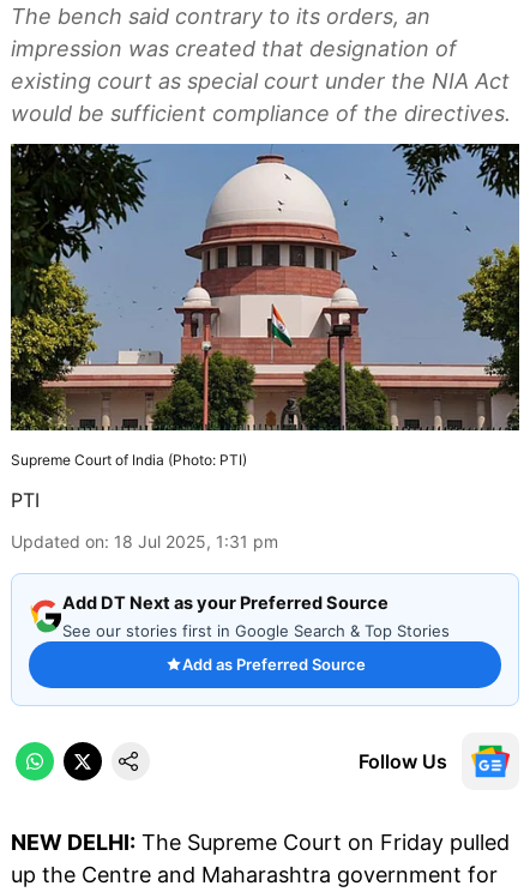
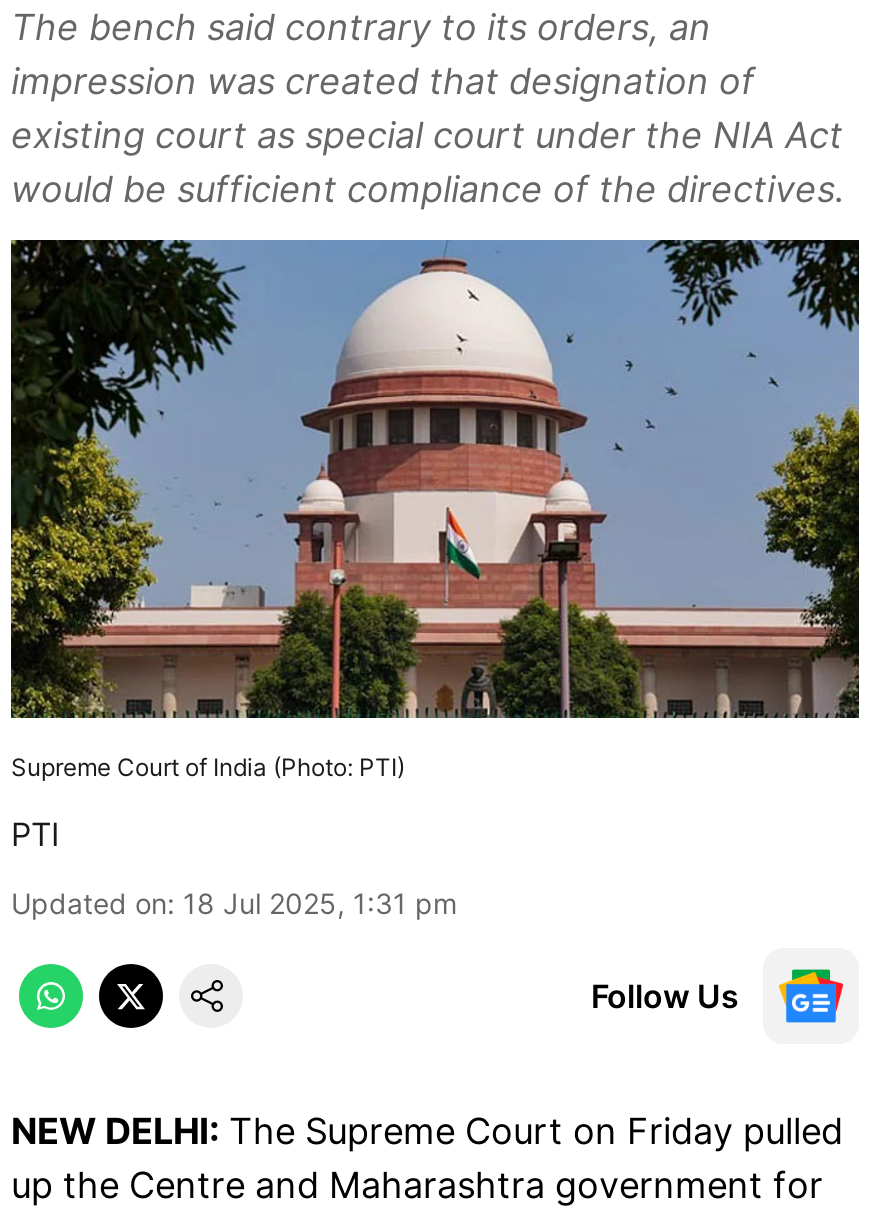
[11,573,519,706] [image] | Add DT Next as your Preferred Source | See our stories first in Google Search & Top Stories | Add as Preferred Source -> none

